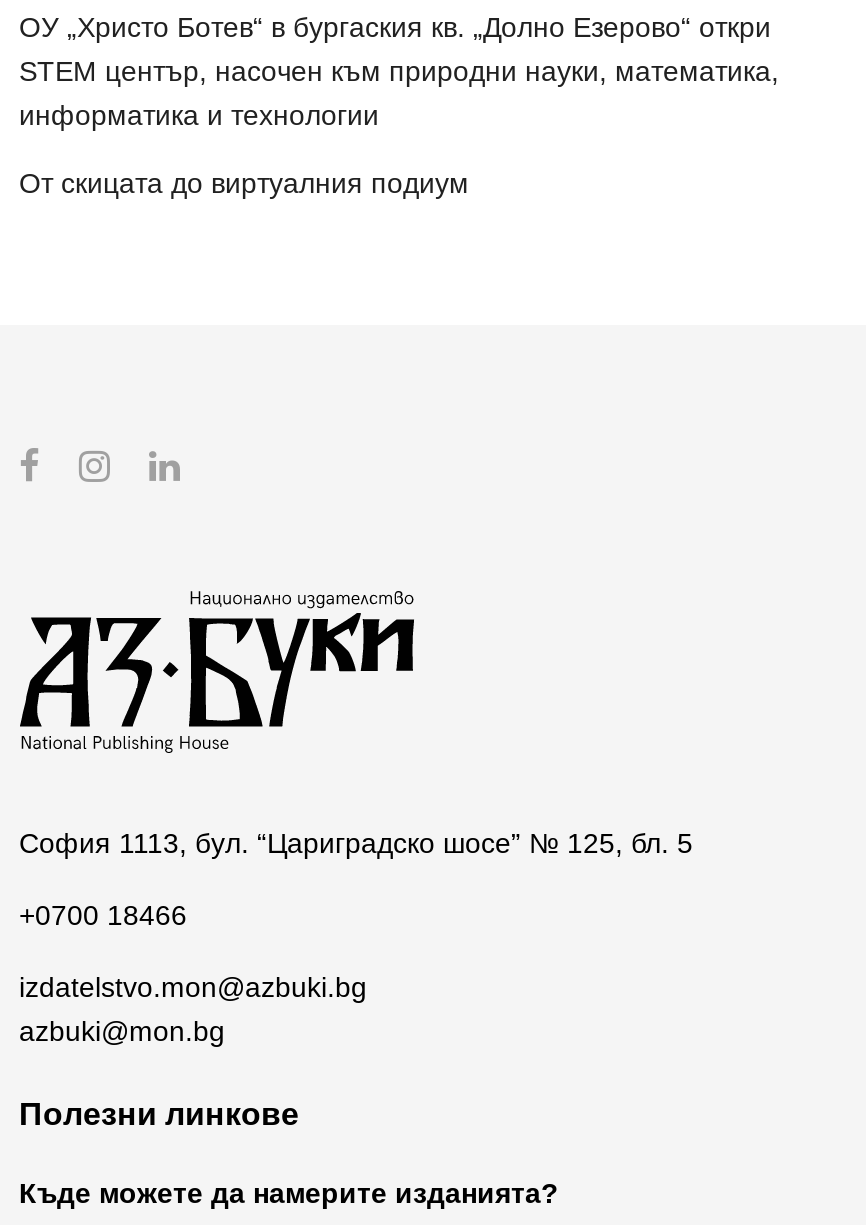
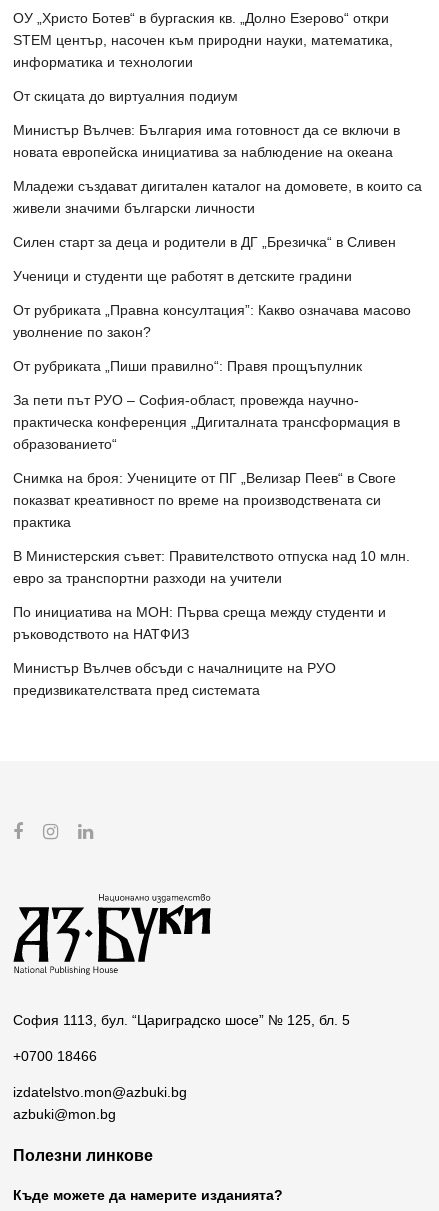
none -> [13,122,422,698] Министър Вълчев: България има готовност да се включи в | новата европейска инициатива за наблюдение на океана | Младежи създават дигитален каталог на домовете, в които са | живели значими български личности | Силен старт за деца и родители в ДГ „Брезичка“ в Сливен | Ученици и студенти ще работят в детските градини | От рубриката „Правна консултация”: Какво означава масово | уволнение по закон? | От рубриката „Пиши правилно“: Правя прощъпулник | За пети път РУО – София-област, провежда научно- | практическа конференция „Дигиталната трансформация в | образованието“ | Снимка на броя: Учениците от ПГ „Велизар Пеев“ в Своге | показват креативност по време на производствената си | практика | В Министерския съвет: Правителството отпуска над 10 млн. | евро за транспортни разходи на учители | По инициатива на МОН: Първа среща между студенти и | ръководството на НАТФИЗ | Министър Вълчев обсъди с началниците на РУО | предизвикателствата пред системата

